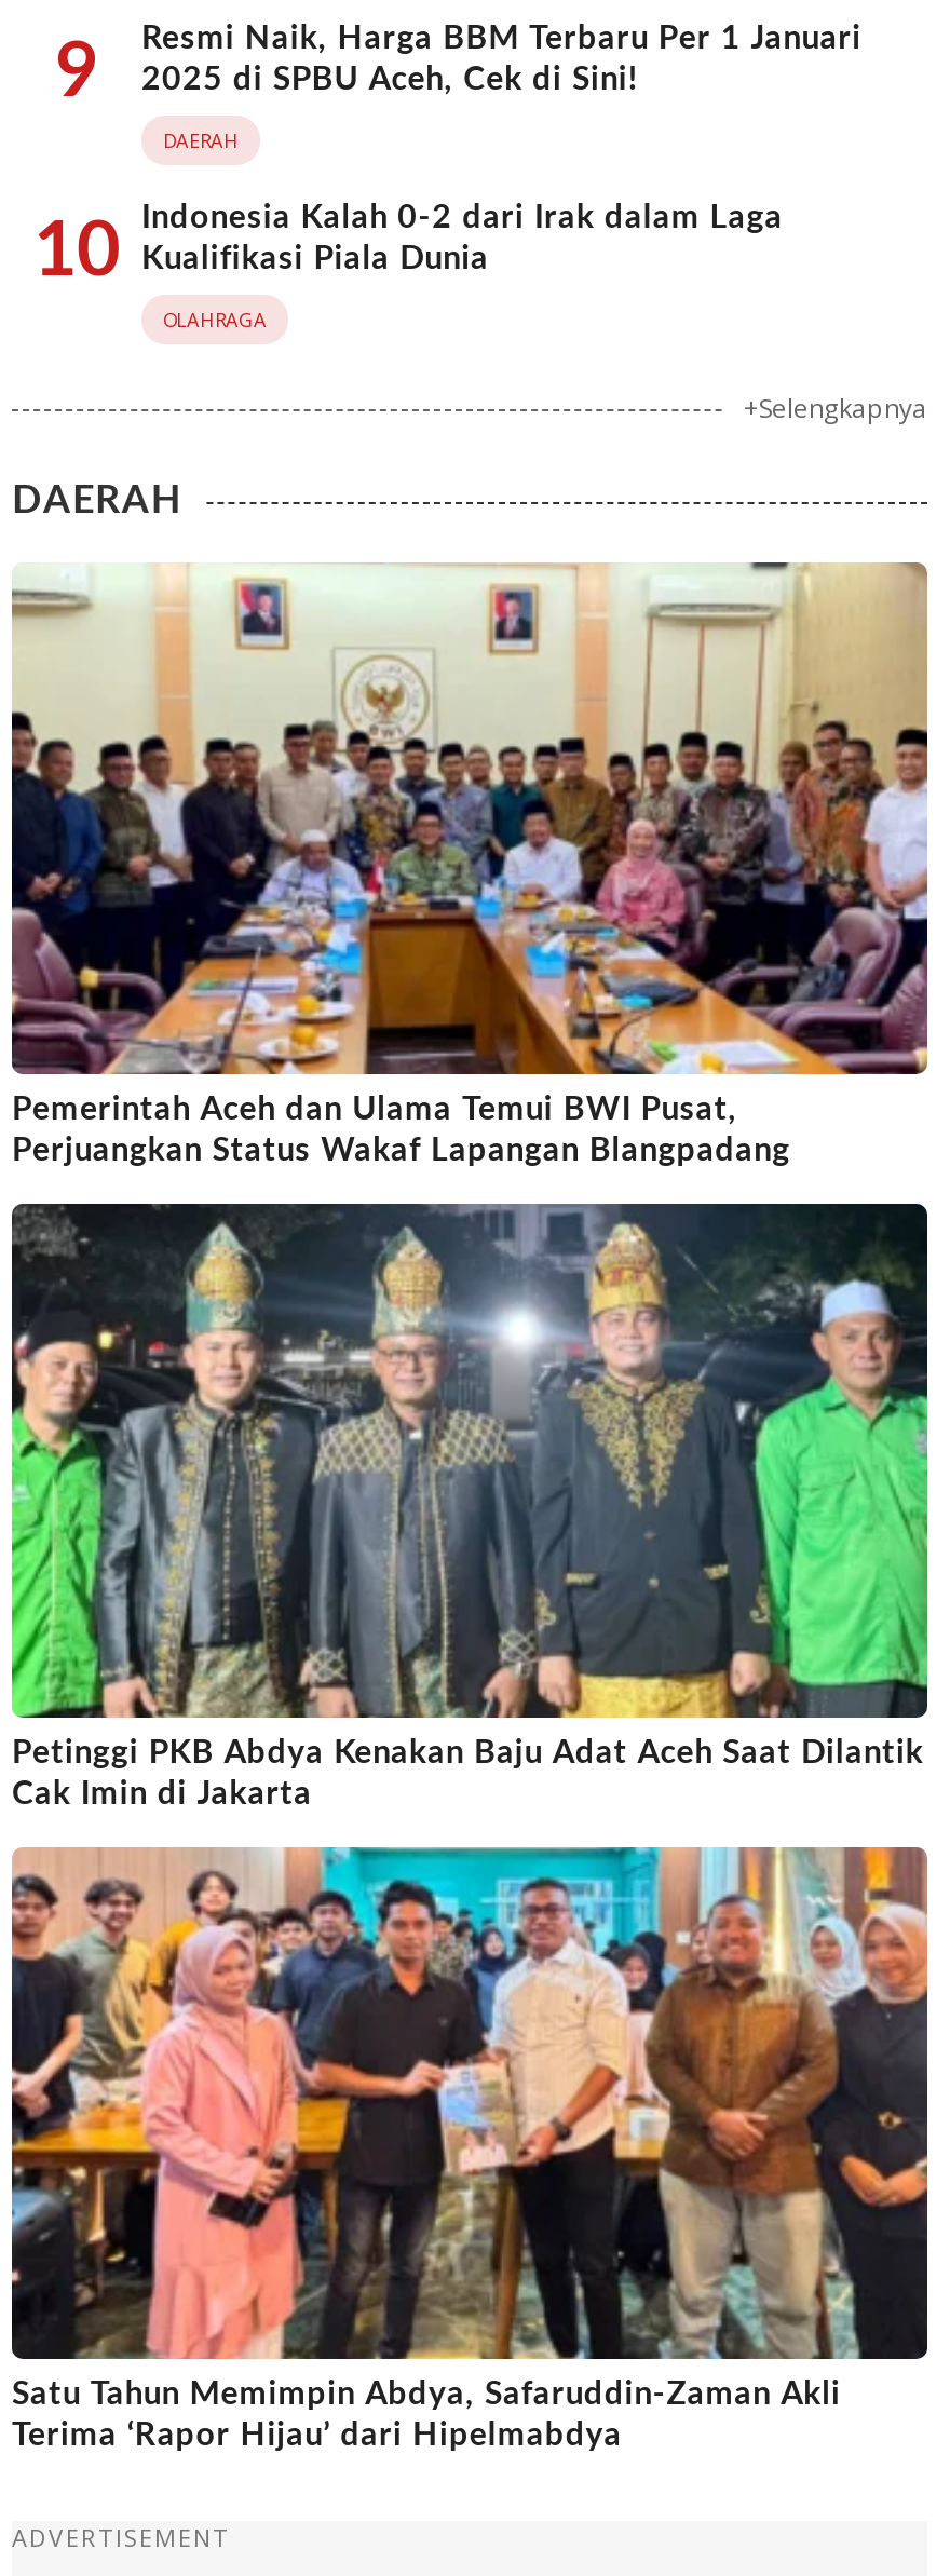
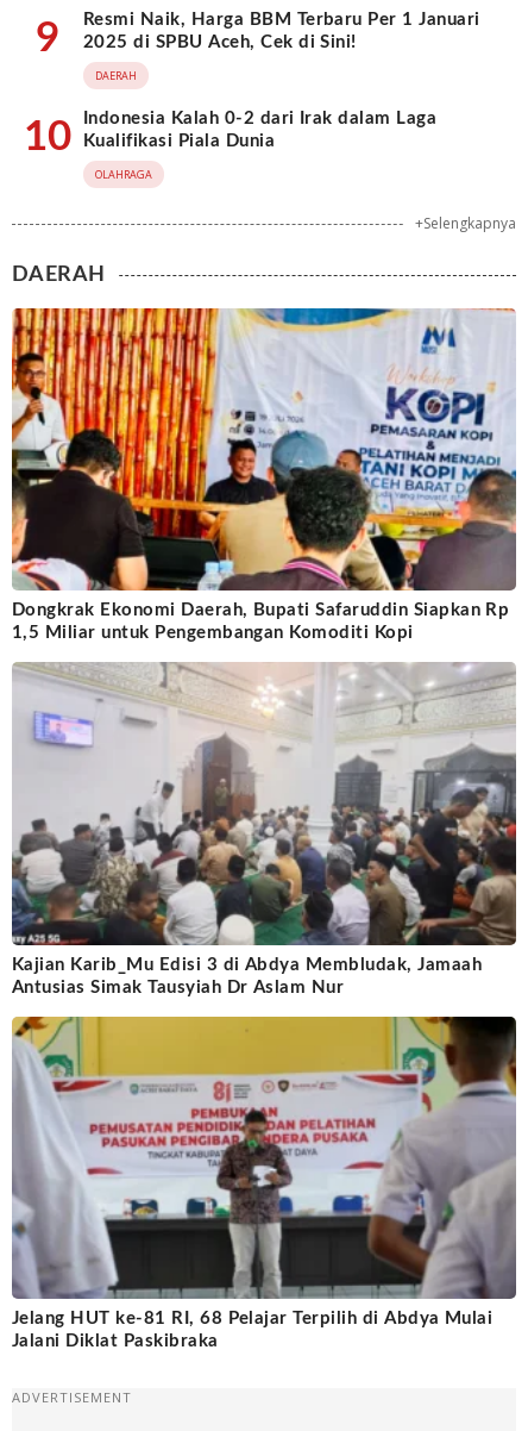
[10,562,929,1168] [image] | Pemerintah Aceh dan Ulama Temui BWI Pusat, | Perjuangkan Status Wakaf Lapangan Blangpadang -> [11,307,517,642] [image] | Dongkrak Ekonomi Daerah, Bupati Safaruddin Siapkan Rp | 1,5 Miliar untuk Pengembangan Komoditi Kopi
[10,1202,929,1810] [image] | Petinggi PKB Abdya Kenakan Baju Adat Aceh Saat Dilantik | Cak Imin di Jakarta -> [11,662,517,996] [image] | Kajian Karib_Mu Edisi 3 di Abdya Membludak, Jamaah | Antusias Simak Tausyiah Dr Aslam Nur
[10,1845,929,2452] [image] | Satu Tahun Memimpin Abdya, Safaruddin-Zaman Akli | Terima ‘Rapor Hijau’ dari Hipelmabdya -> [11,1016,517,1350] [image] | Jelang HUT ke-81 RI, 68 Pelajar Terpilih di Abdya Mulai | Jalani Diklat Paskibraka

